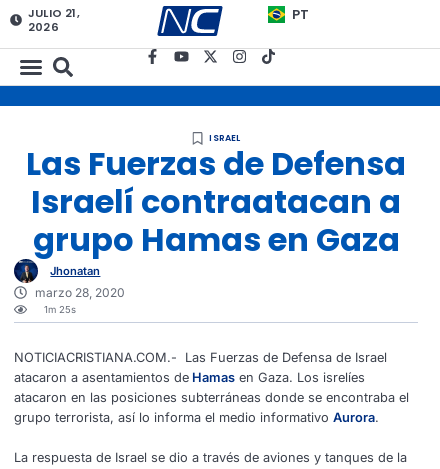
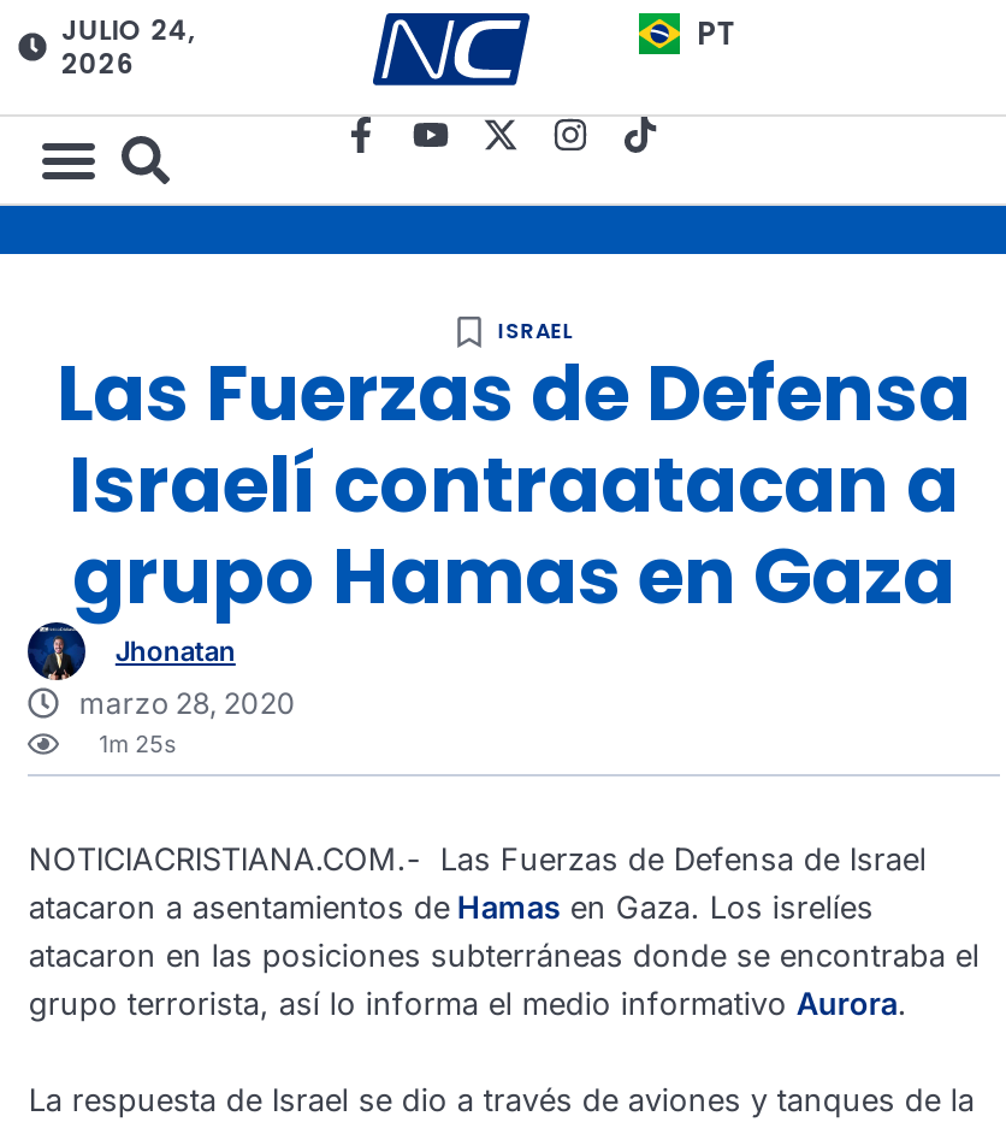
[28,5,80,21] JULIO 21, -> [61,11,196,49] JULIO 24,

